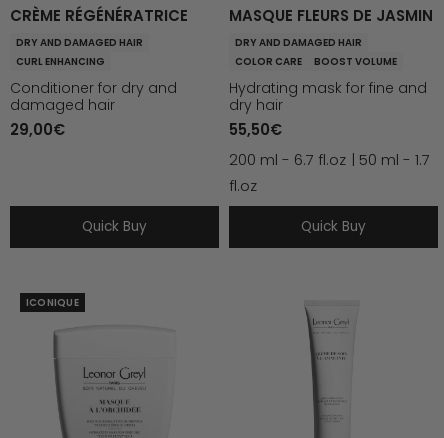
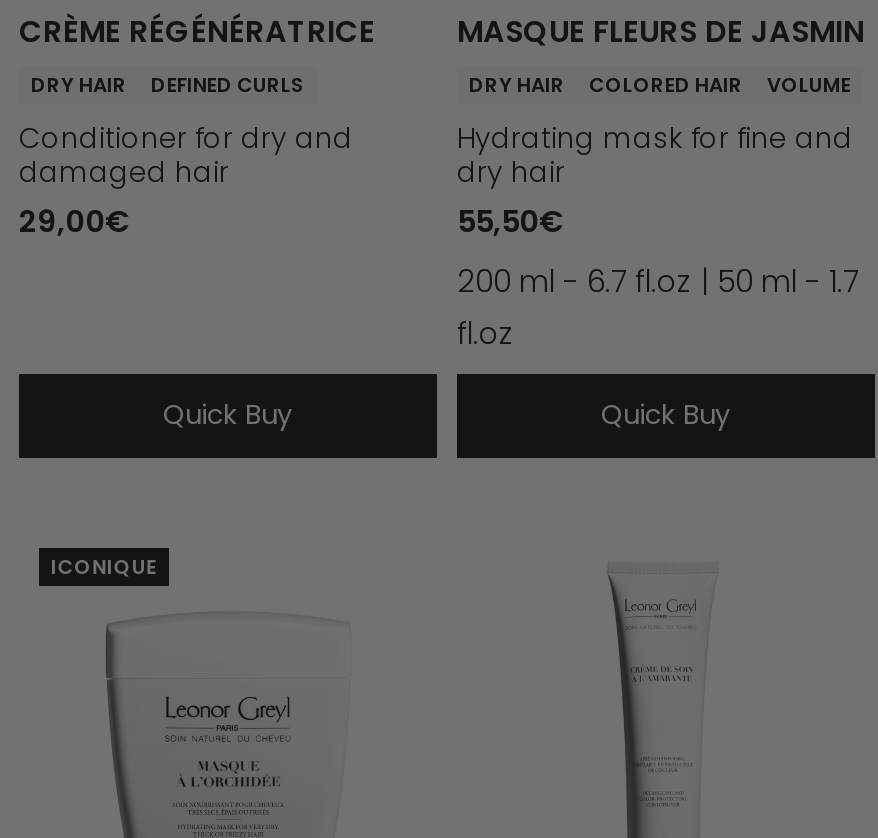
[16,36,143,68] DRY AND DAMAGED HAIR | CURL ENHANCING -> [31,73,305,99] DRY HAIR | DEFINED CURLS
[235,36,397,68] DRY AND DAMAGED HAIR | COLOR CARE | BOOST VOLUME -> [469,73,851,99] DRY HAIR | COLORED HAIR | VOLUME

